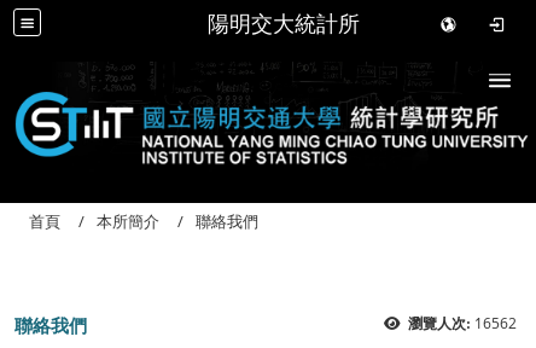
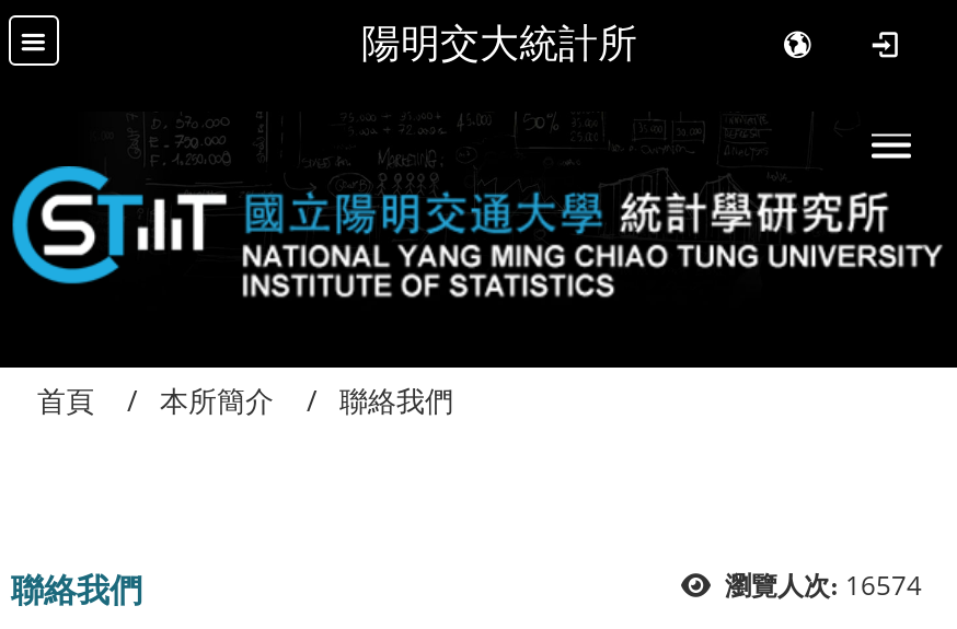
[408,312,517,333] 瀏覽人次: 16562 -> [725,566,922,603] 瀏覽人次: 16574

